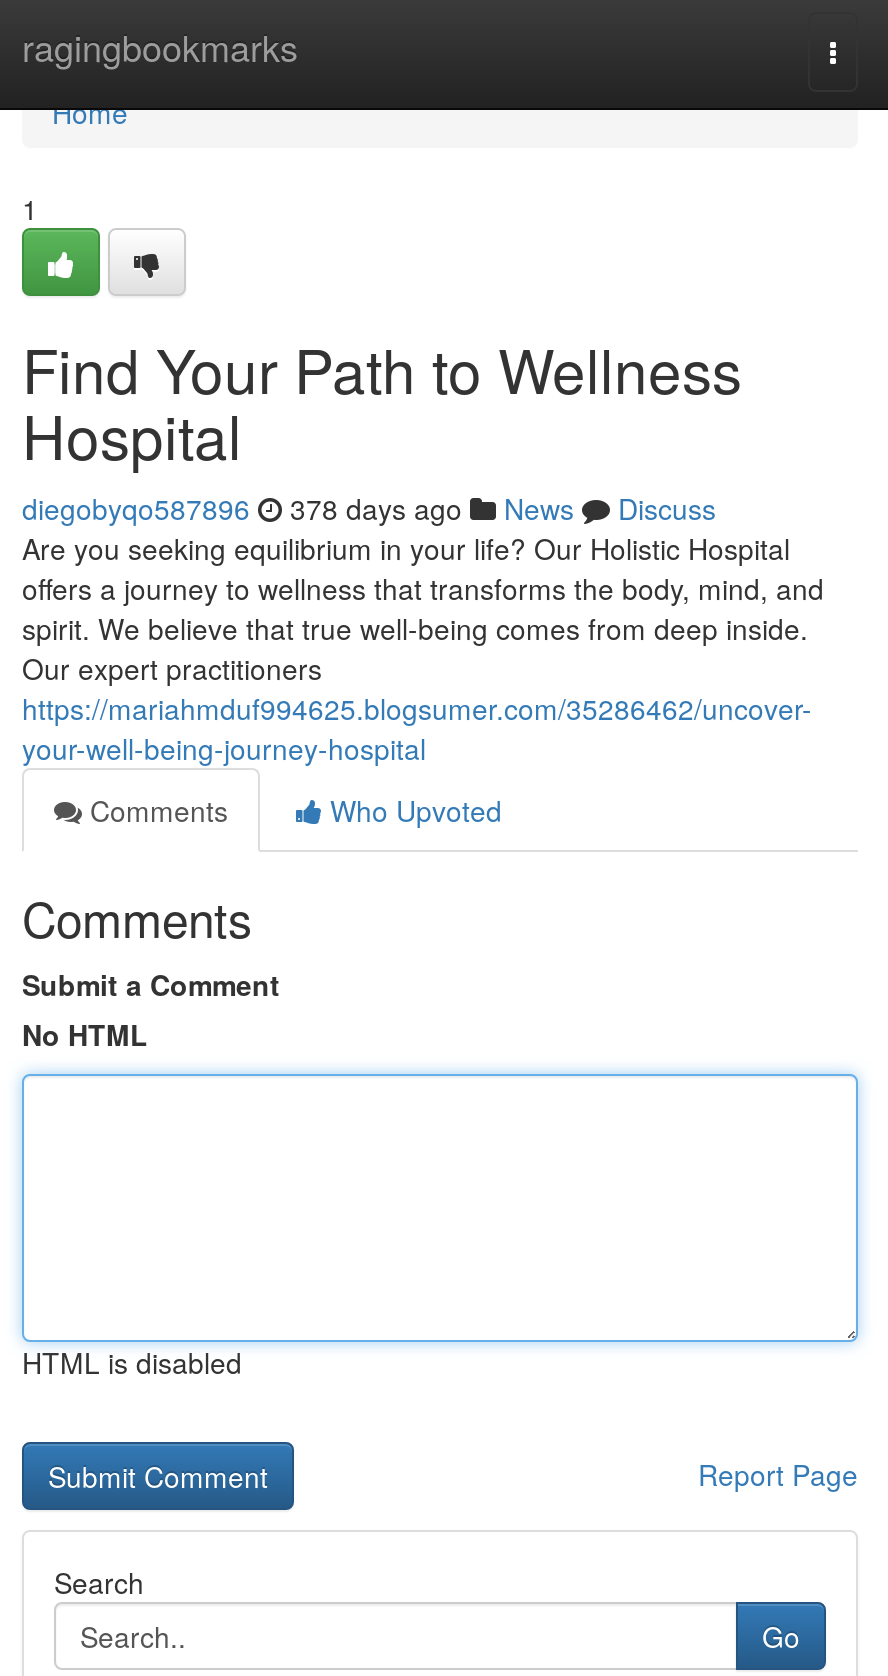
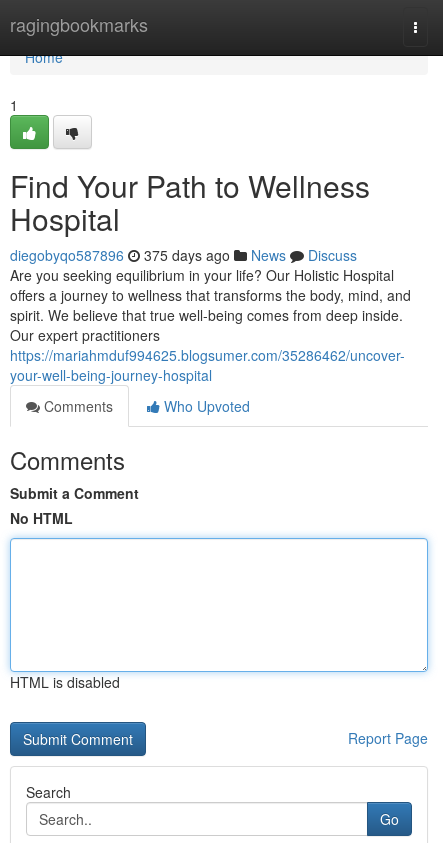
[22,488,716,528] diegobyqo587896 378 days ago News Discuss -> [10,245,357,265] diegobyqo587896 375 days ago News Discuss

